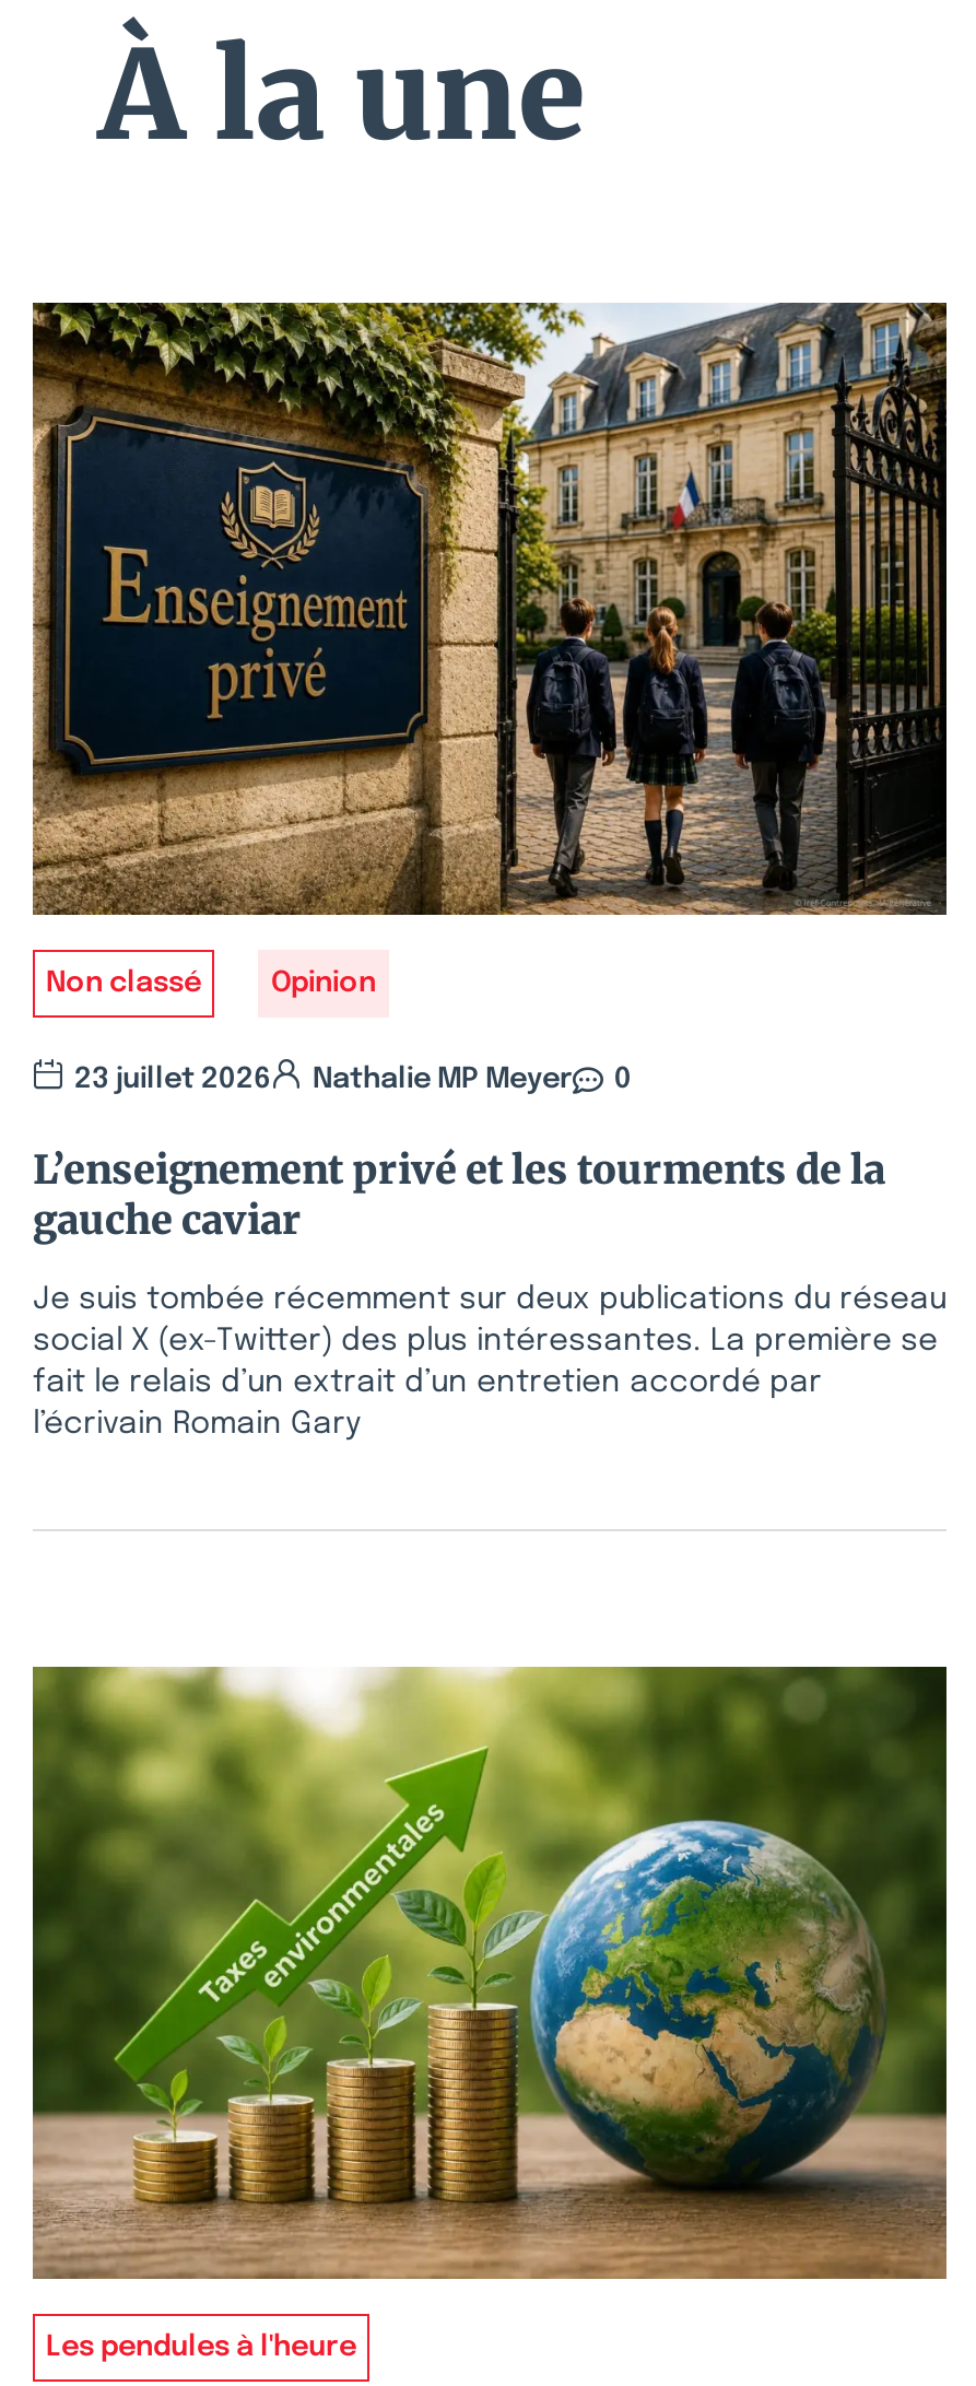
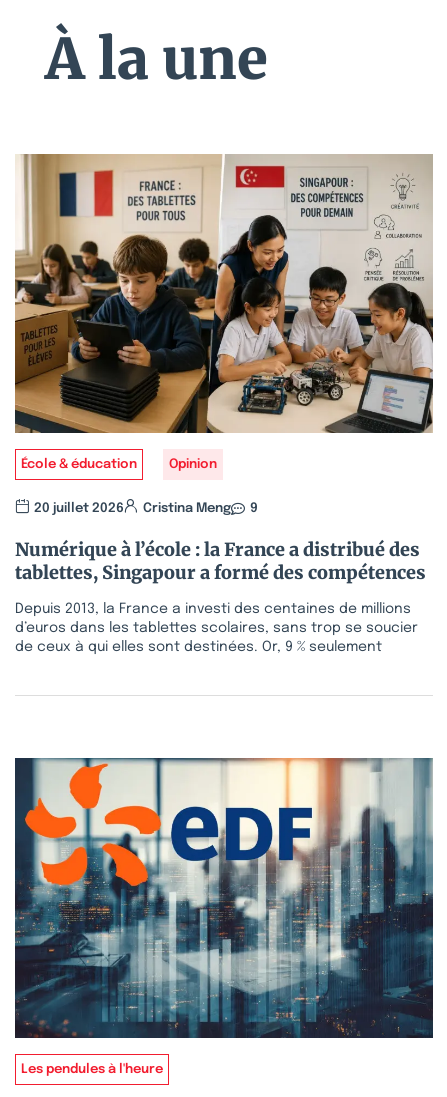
[31,301,949,997] [image] | Non classé -> [14,153,434,471] [image] | École & éducation
[74,1065,632,1093] 23 juillet 2026 | Nathalie MP Meyer | 0 -> [34,502,258,515] 20 juillet 2026 | Cristina Meng | 9
[33,1143,885,1244] L’enseignement privé et les tourments de la | gauche caviar -> [15,538,426,584] Numérique à l’école : la France a distribué des | tablettes, Singapour a formé des compétences
[33,1283,946,1439] Je suis tombée récemment sur deux publications du réseau | social X (ex-Twitter) des plus intéressantes. La première se | fait le relais d’un extrait d’un entretien accordé par | l’écrivain Romain Gary -> [15,602,418,654] Depuis 2013, la France a investi des centaines de millions | d’euros dans les tablettes scolaires, sans trop se soucier | de ceux à qui elles sont destinées. Or, 9 % seulement
[31,1665,949,2281] [image] -> [14,757,434,1039] [image]

